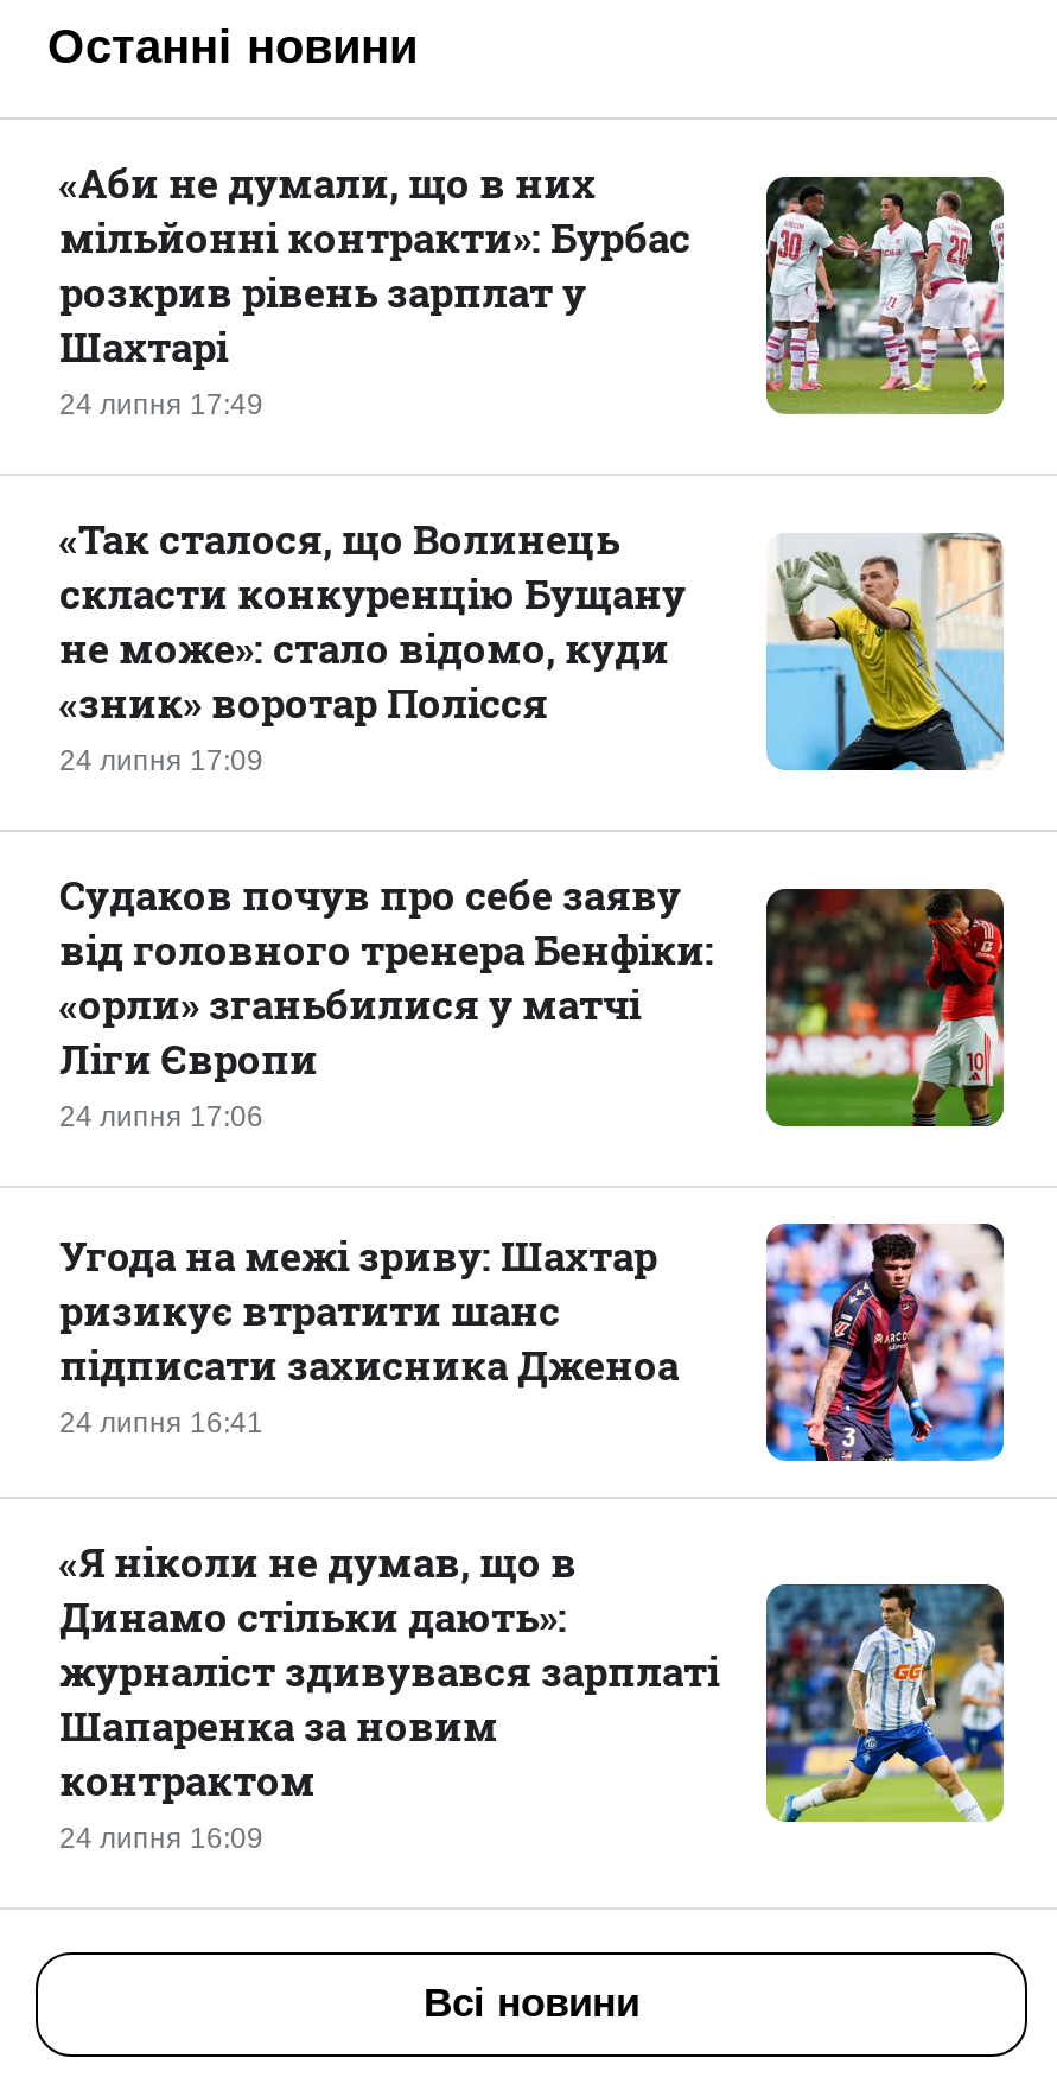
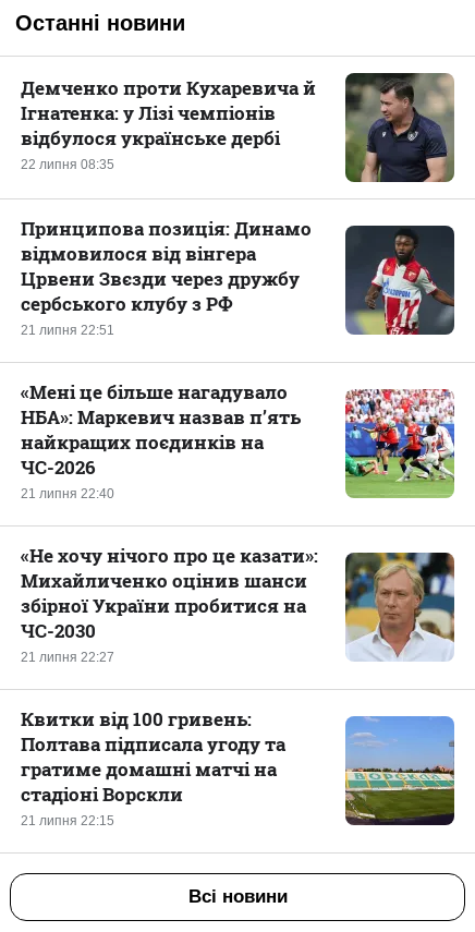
[59,155,1004,417] [image] | «Аби не думали, що в них | мільйонні контракти»: Бурбас | розкрив рівень зарплат у | Шахтарі -> [21,72,454,183] [image] | Демченко проти Кухаревича й | Ігнатенка: у Лізі чемпіонів | відбулося українське дербі
[59,388,263,421] 24 липня 17:49 -> [21,157,114,172] 22 липня 08:35
[59,511,1006,773] [image] | «Так сталося, що Волинець | скласти конкуренцію Бущану | не може»: стало відомо, куди | «зник» воротар Полісся -> [21,216,455,336] [image] | Принципова позиція: Динамо | відмовилося від вінгера | Црвени Звєзди через дружбу | сербського клубу з РФ
[59,744,263,777] 24 липня 17:09 -> [21,323,114,338] 21 липня 22:51
[59,867,1006,1129] [image] | Судаков почув про себе заяву | від головного тренера Бенфіки: | «орли» зганьбилися у матчі | Ліги Європи -> [21,379,455,499] [image] | «Мені це більше нагадувало | НБА»: Маркевич назвав п’ять | найкращих поєдинків на | ЧС-2026
[59,1100,263,1133] 24 липня 17:06 -> [21,486,114,501] 21 липня 22:40
[59,1221,1006,1463] [image] | Угода на межі зриву: Шахтар | ризикує втратити шанс | підписати захисника Дженоа -> [21,543,455,662] [image] | «Не хочу нічого про це казати»: | Михайличенко оцінив шанси | збірної України пробитися на | ЧС-2030
[59,1406,263,1439] 24 липня 16:41 -> [21,650,114,665] 21 липня 22:27
[59,1534,719,1807] «Я ніколи не думав, що в | Динамо стільки дають»: | журналіст здивувався зарплаті | Шапаренка за новим | контрактом -> [21,706,285,807] Квитки від 100 гривень: | Полтава підписала угоду та | гратиме домашні матчі на | стадіоні Ворскли
[764,1582,1006,1824] [image] -> [344,715,455,826] [image]
[59,1822,263,1855] 24 липня 16:09 -> [21,813,114,828] 21 липня 22:15

